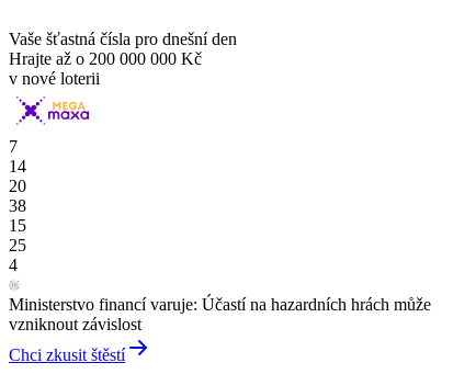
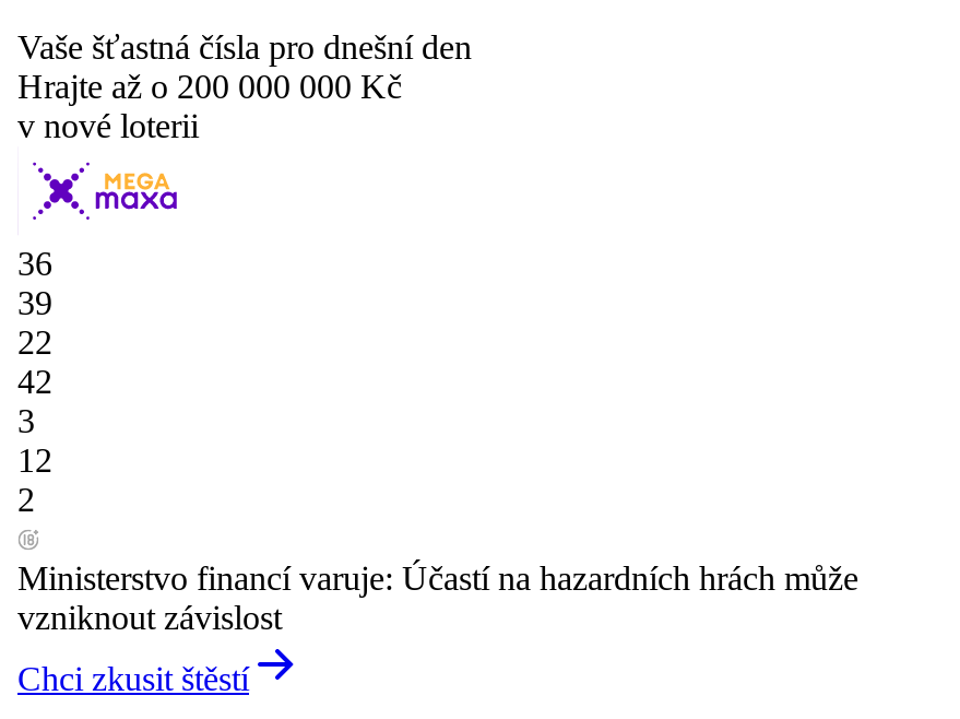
[9,138,18,156] 7 -> [17,243,52,281] 36
[9,157,26,176] 14 -> [17,283,52,320] 39
[9,177,26,196] 20 -> [17,322,52,359] 22
[9,197,26,215] 38 -> [17,361,52,399] 42
[9,217,26,235] 15 -> [17,401,35,438] 3
[9,236,26,255] 25 -> [17,440,52,477] 12
[9,256,18,275] 4 -> [17,479,35,517] 2

